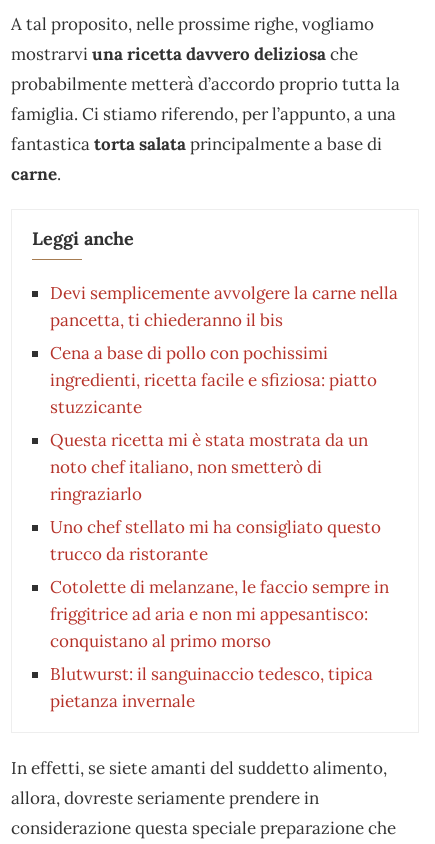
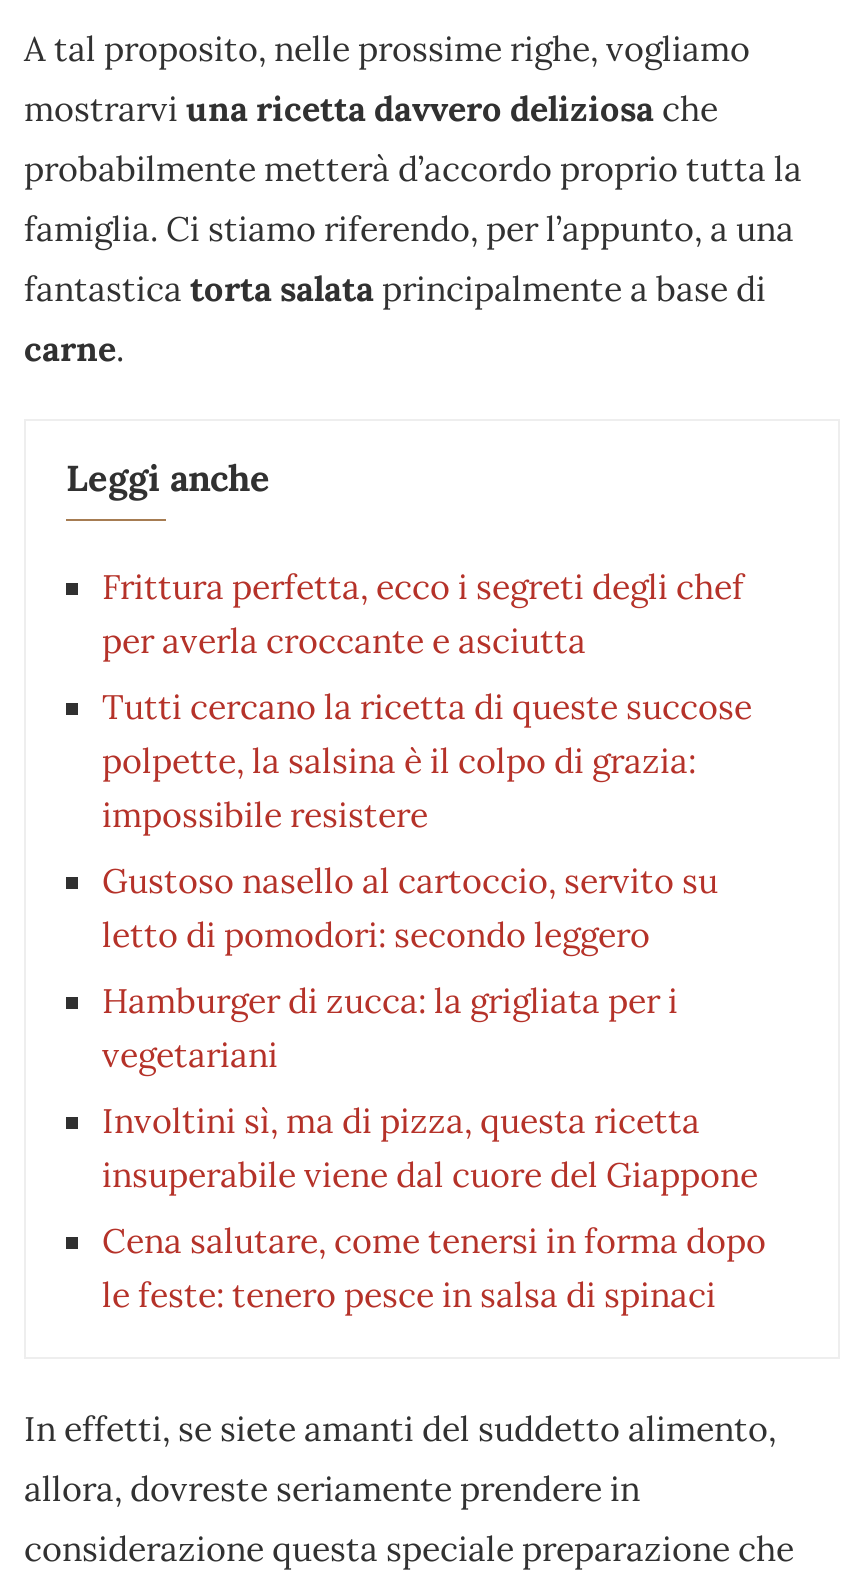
[50,282,398,331] Devi semplicemente avvolgere la carne nella | pancetta, ti chiederanno il bis -> [102,564,744,662] Frittura perfetta, ecco i segreti degli chef | per averla croccante e asciutta
[50,342,377,418] Cena a base di pollo con pochissimi | ingredienti, ricetta facile e sfiziosa: piatto | stuzzicante -> [102,684,752,836] Tutti cercano la ricetta di queste succose | polpette, la salsina è il colpo di grazia: | impossibile resistere
[50,429,368,505] Questa ricetta mi è stata mostrata da un | noto chef italiano, non smetterò di | ringraziarlo -> [102,858,718,956] Gustoso nasello al cartoccio, servito su | letto di pomodori: secondo leggero
[50,516,381,565] Uno chef stellato mi ha consigliato questo | trucco da ristorante -> [102,978,678,1076] Hamburger di zucca: la grigliata per i | vegetariani
[50,576,389,652] Cotolette di melanzane, le faccio sempre in | friggitrice ad aria e non mi appesantisco: | conquistano al primo morso -> [102,1098,758,1196] Involtini sì, ma di pizza, questa ricetta | insuperabile viene dal cuore del Giappone
[50,663,373,712] Blutwurst: il sanguinaccio tedesco, tipica | pietanza invernale -> [102,1218,766,1316] Cena salutare, come tenersi in forma dopo | le feste: tenero pesce in salsa di spinaci

